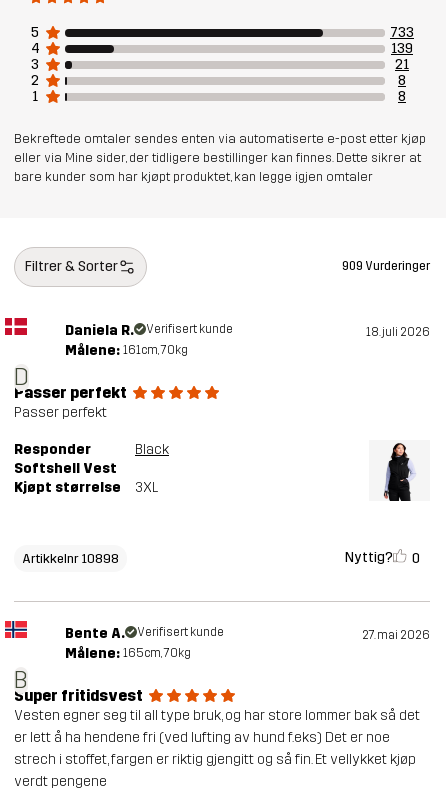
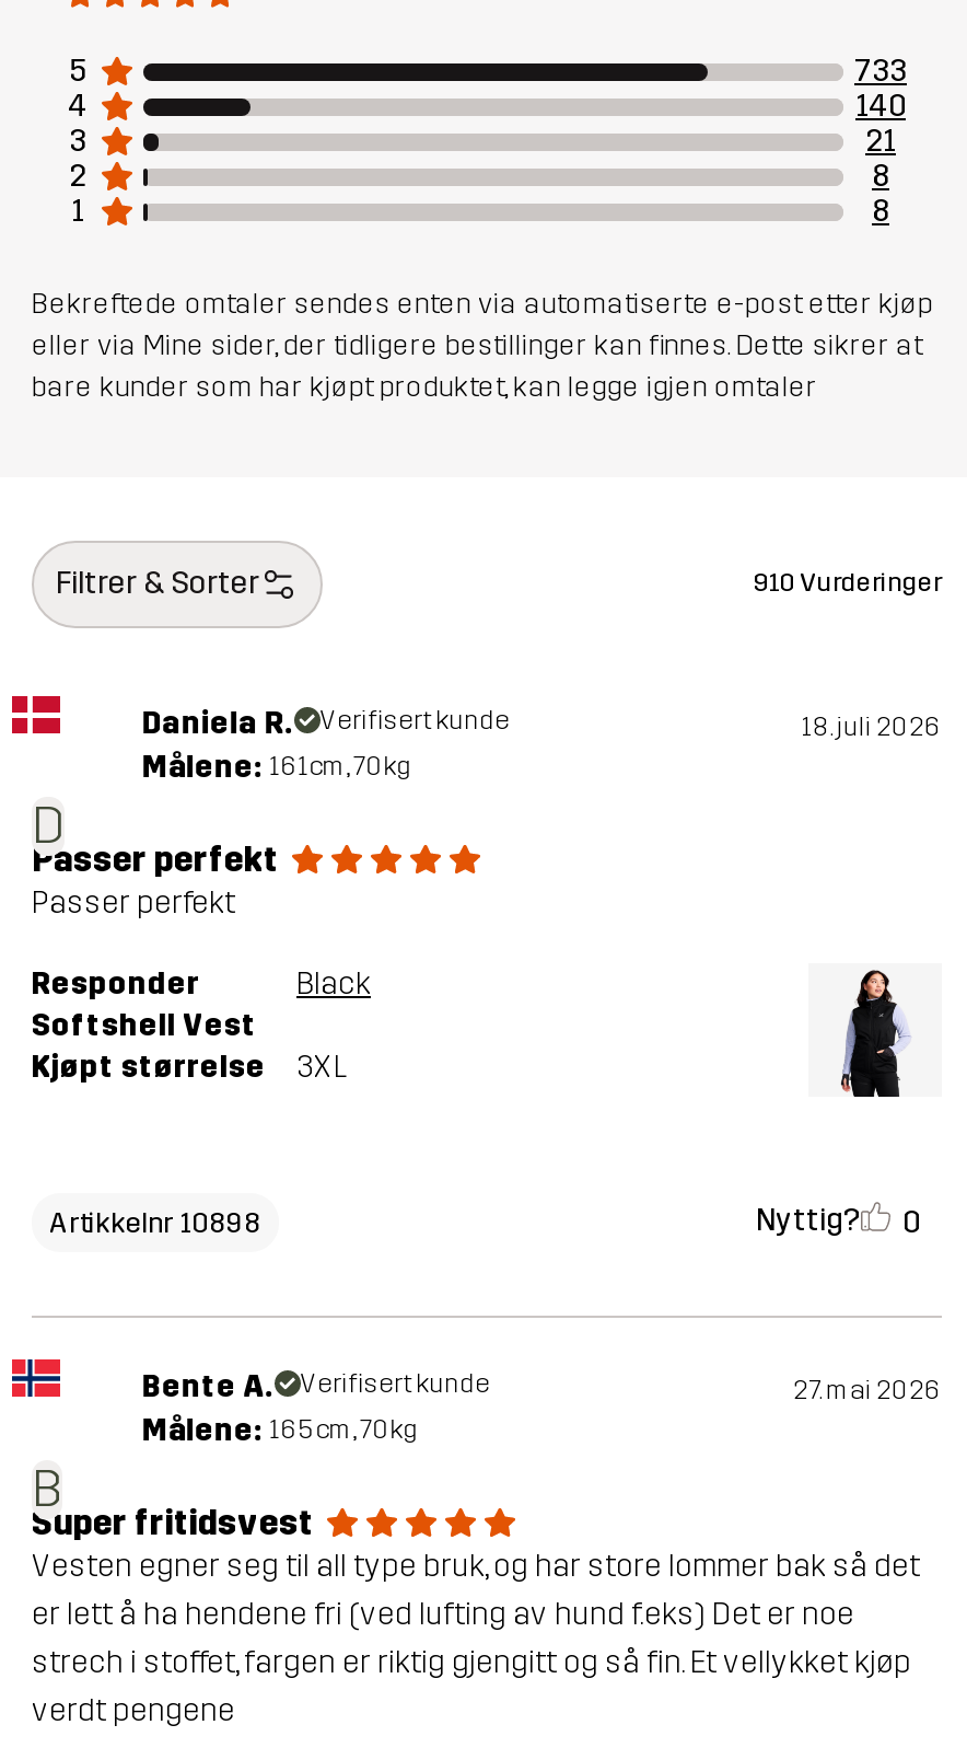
[391,40,413,57] 139 -> [855,87,906,124] 140
[342,259,430,273] 909 Vurderinger -> [754,567,942,598] 910 Vurderinger

